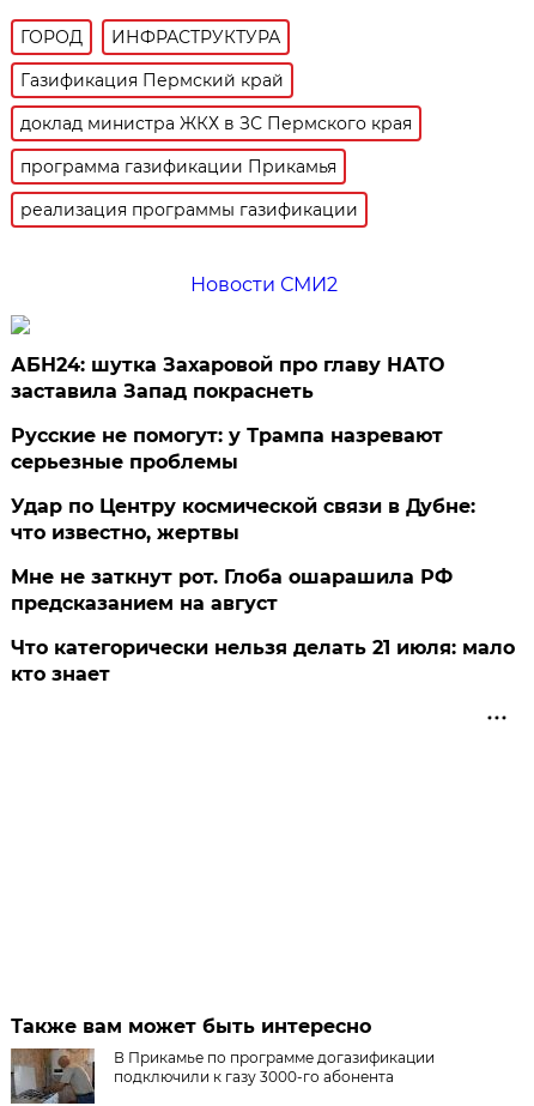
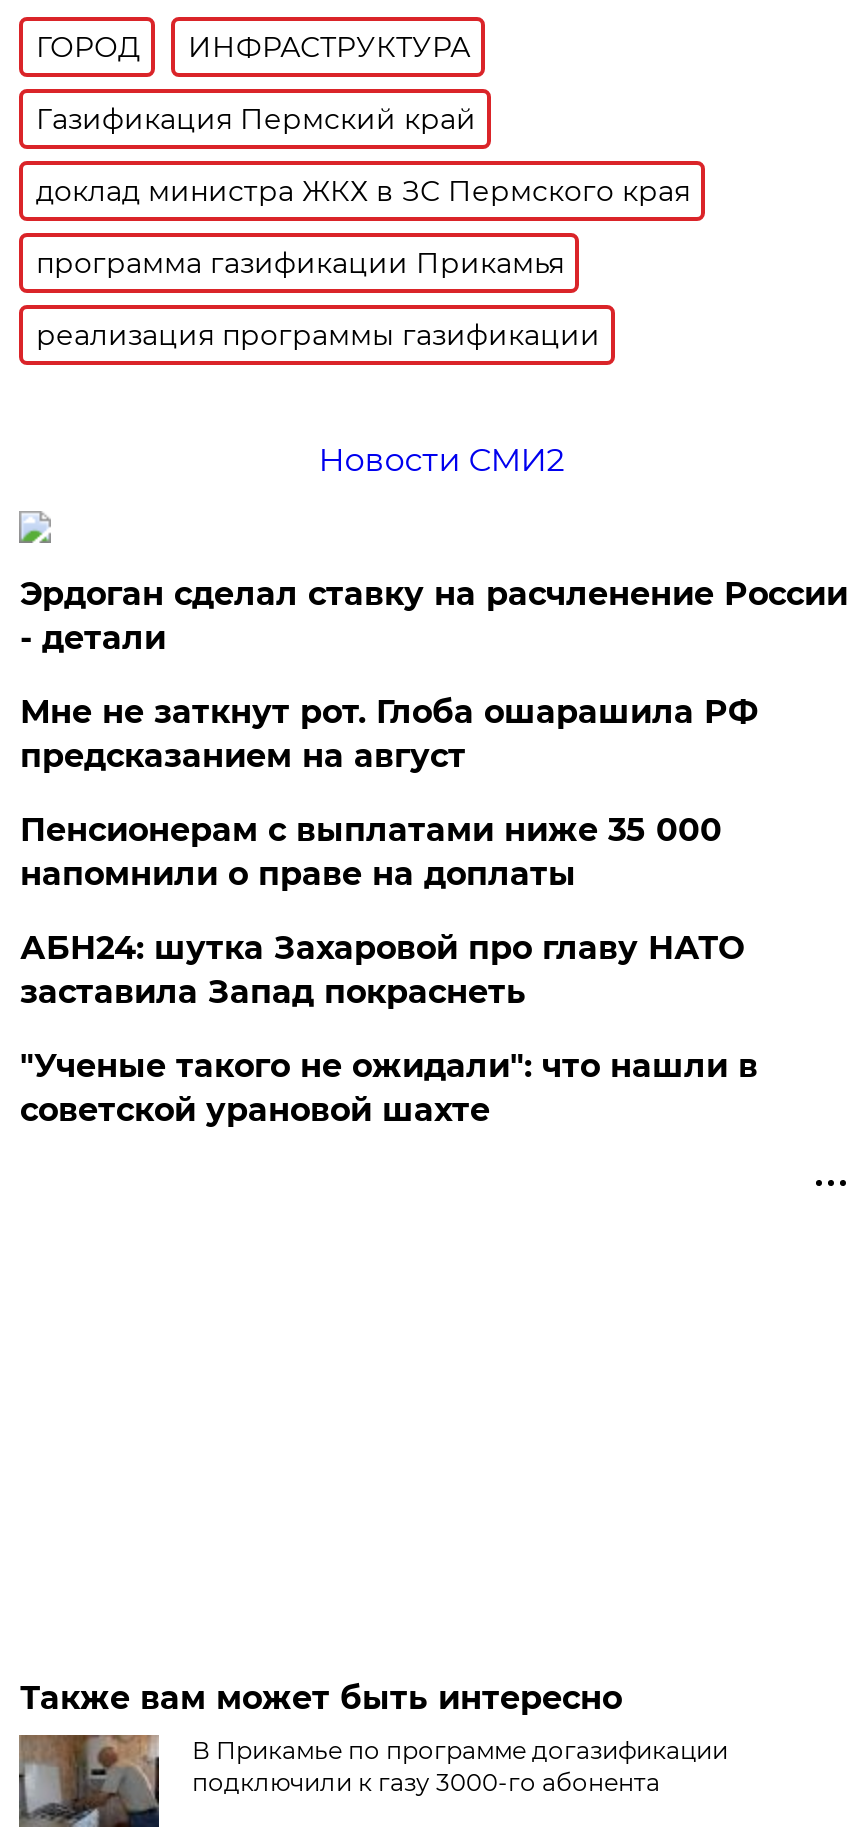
none -> [20,575,848,893] Эрдоган сделал ставку на расчленение России | - детали | Пенсионерам с выплатами ниже 35 000 | напомнили о праве на доплаты
moved [11,353,445,403] -> [20,929,744,1011]: АБН24: шутка Захаровой про главу НАТО | заставила Запад покраснеть
[11,424,515,685] Русские не помогут: у Трампа назревают | серьезные проблемы | Удар по Центру космической связи в Дубне: | что известно, жертвы | Что категорически нельзя делать 21 июля: мало | кто знает -> [20,1047,758,1129] "Ученые такого не ожидали": что нашли в | советской урановой шахте
moved [11,566,453,615] -> [20,693,758,775]: Мне не заткнут рот. Глоба ошарашила РФ | предсказанием на август

